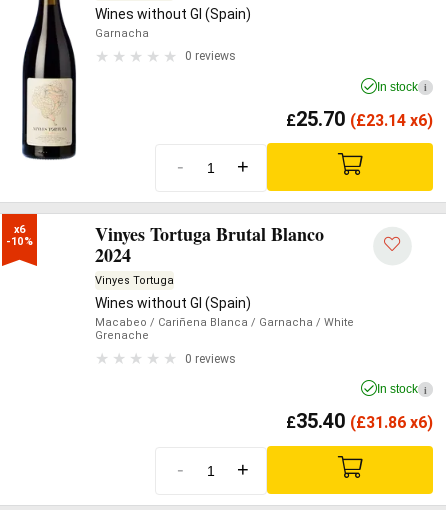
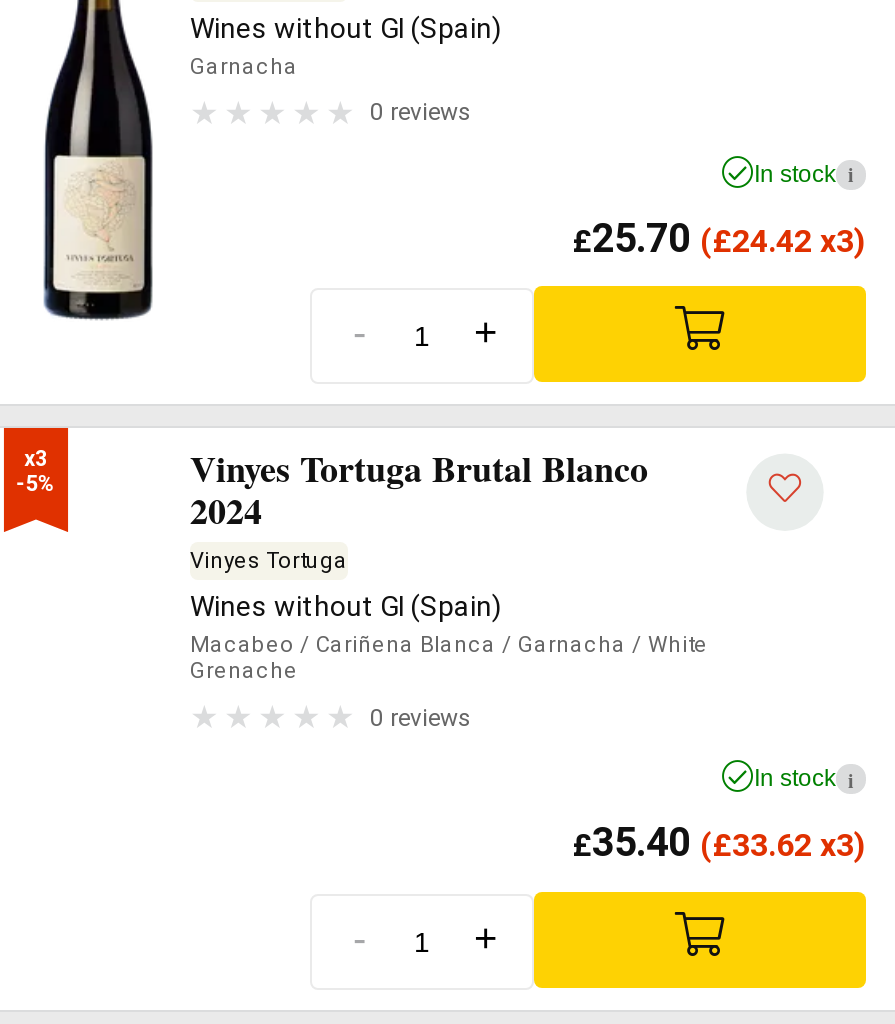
[286,106,433,130] £25.70 (£23.14 x6) -> [572,213,866,261] £25.70 (£24.42 x3)
[6,223,32,248] x6 | -10% -> [16,446,56,496] x3 | -5%
[286,409,433,433] £35.40 (£31.86 x6) -> [572,818,866,866] £35.40 (£33.62 x3)

